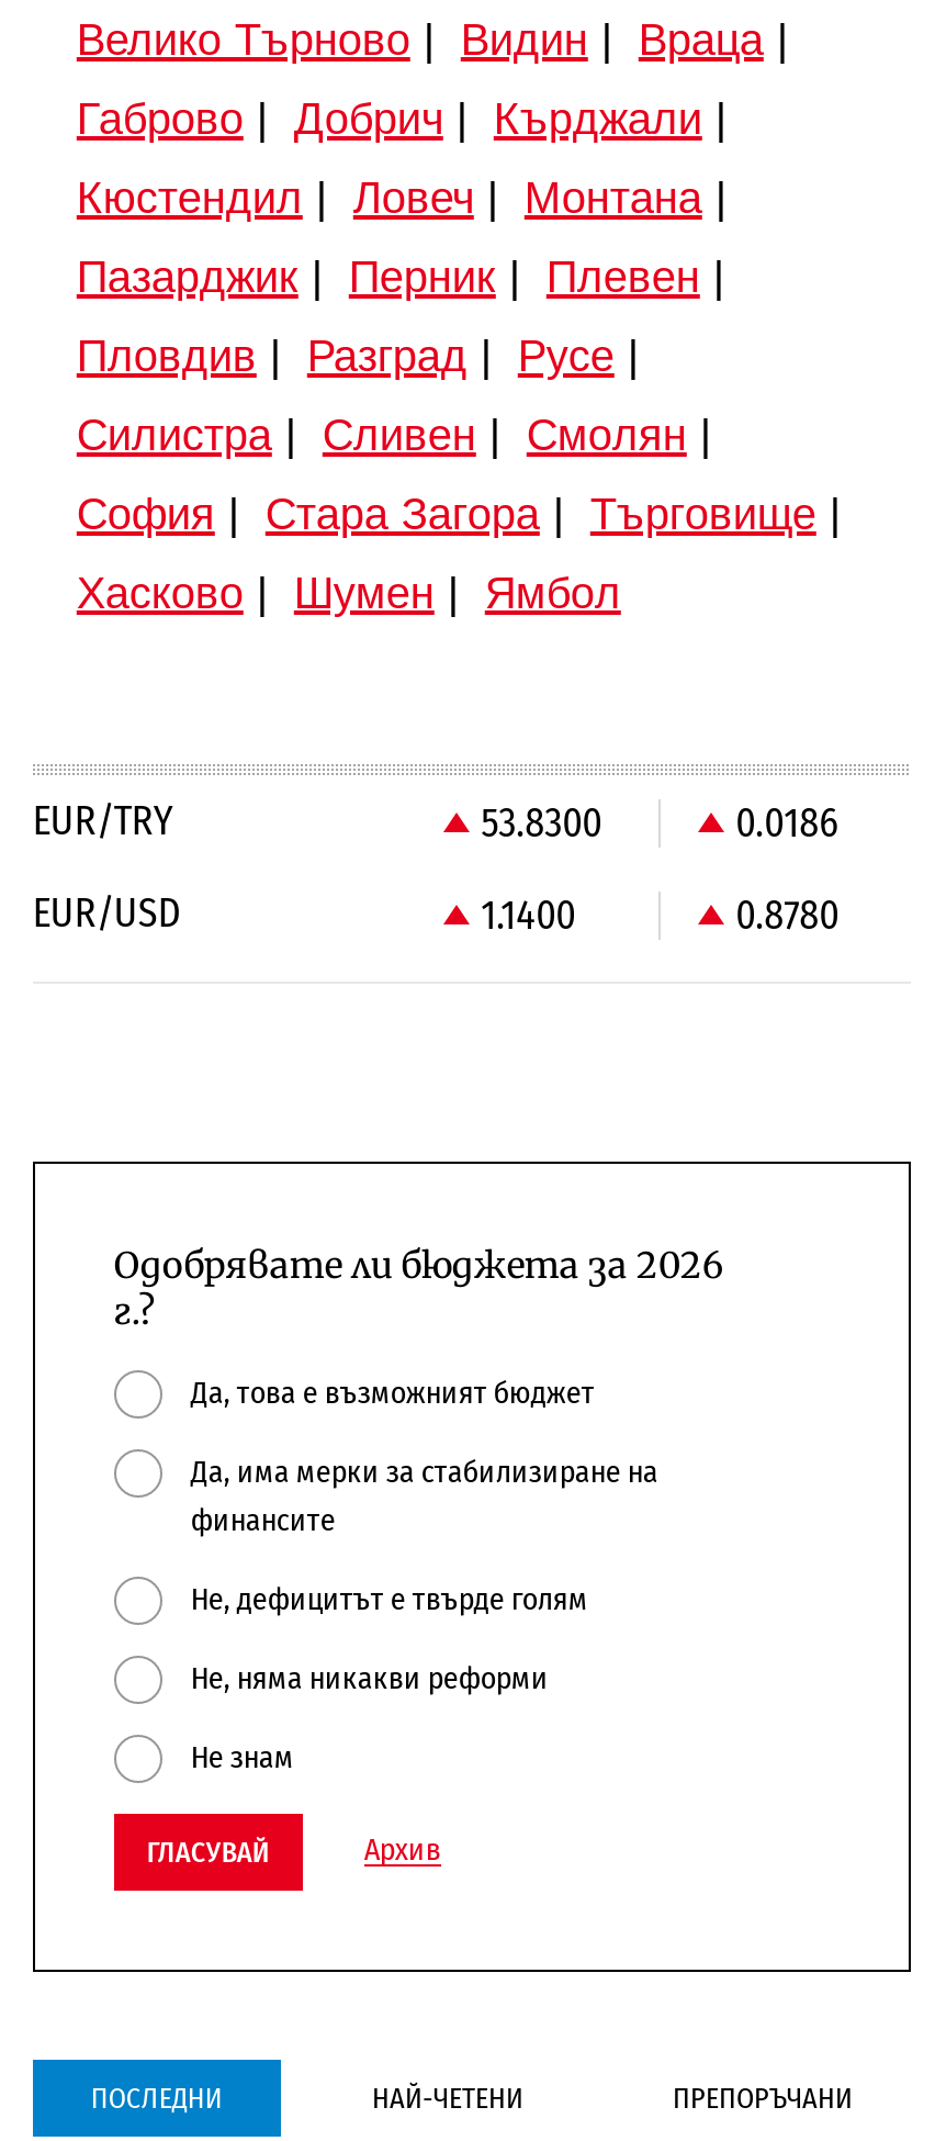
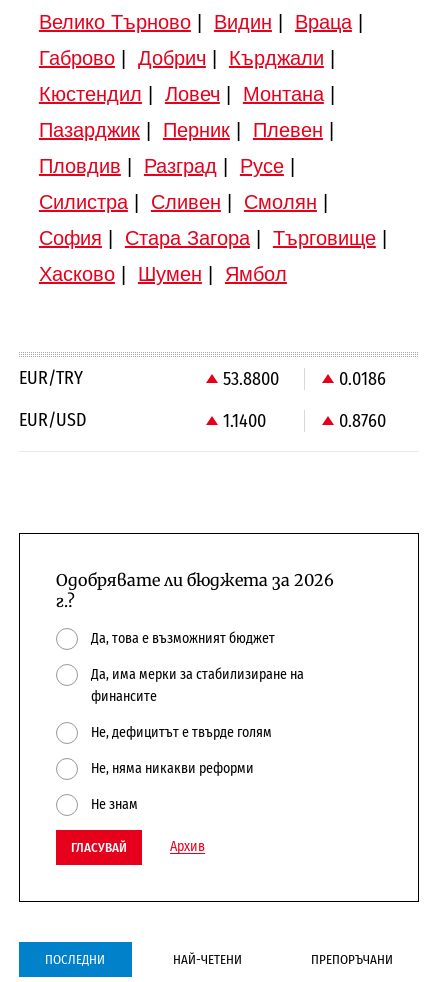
[481,799,602,847] 53.8300 -> [223,368,279,390] 53.8800
[735,891,839,939] 0.8780 -> [339,410,386,432] 0.8760

